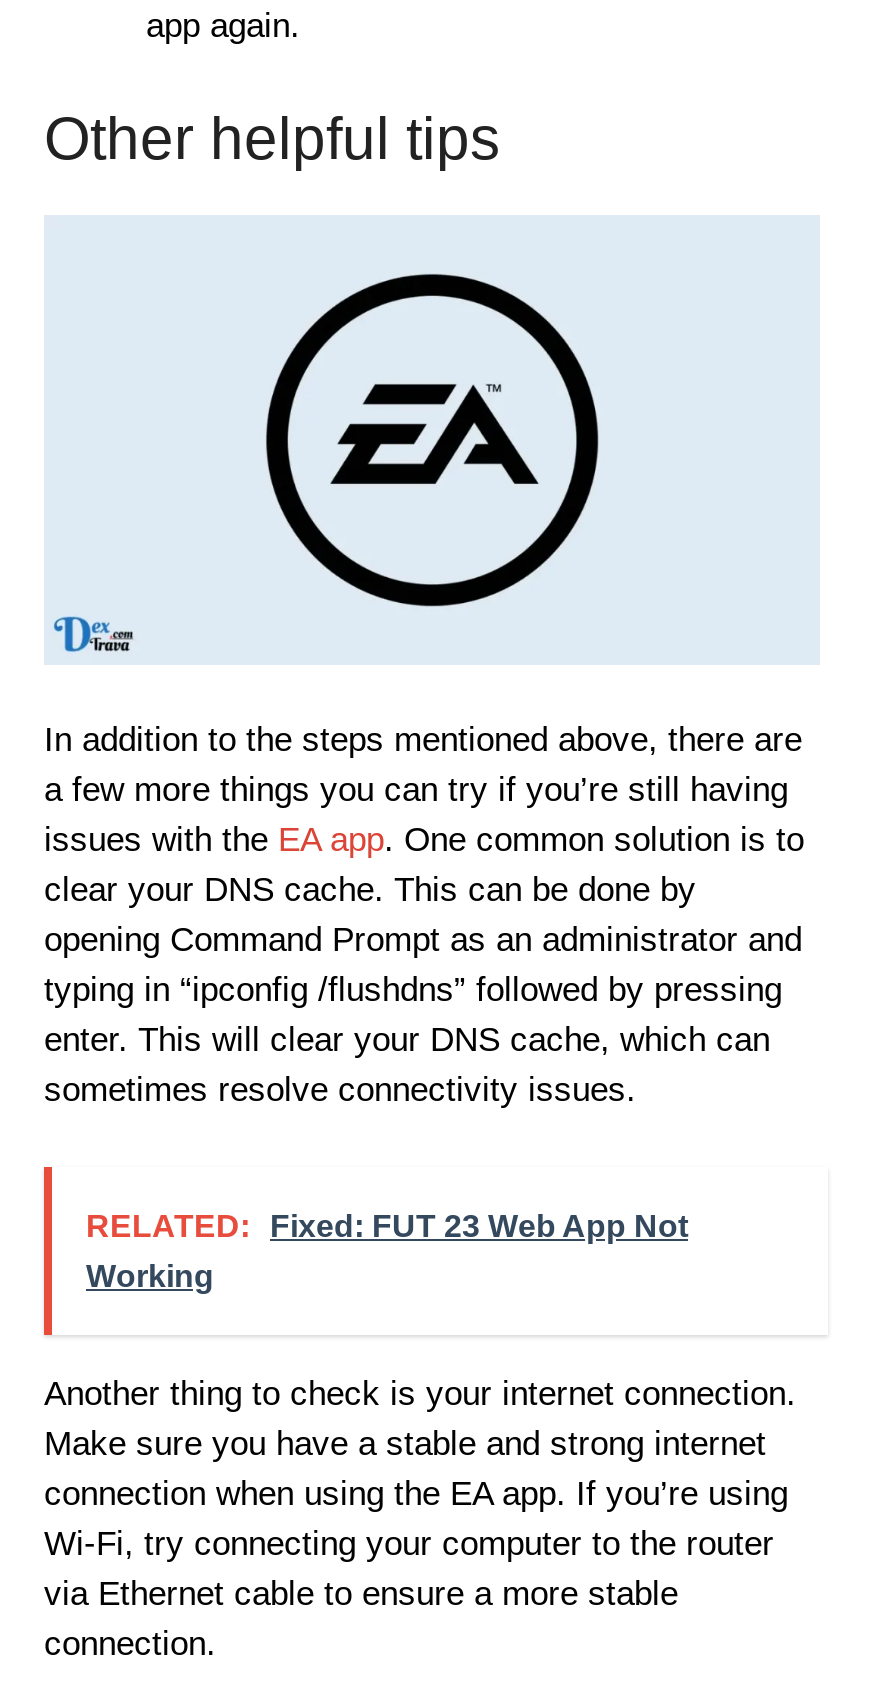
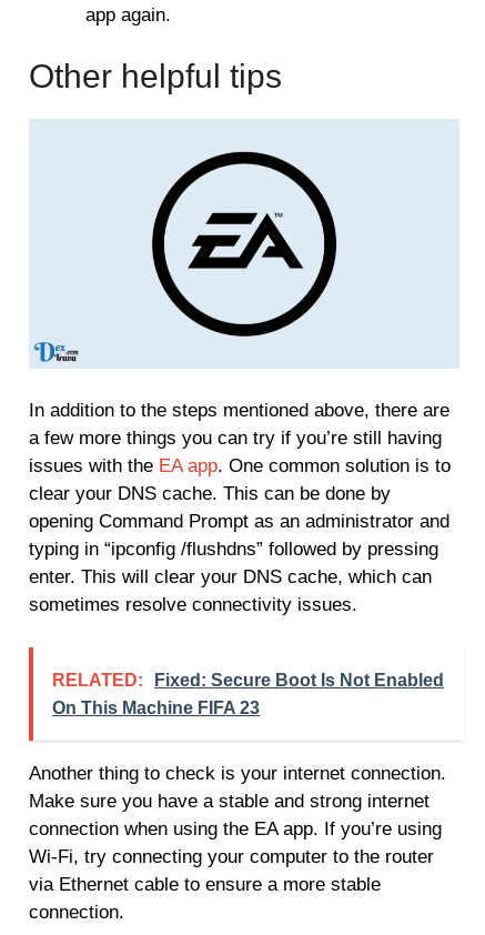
[86,1208,688,1242] RELATED: Fixed: FUT 23 Web App Not -> [52,671,444,689] RELATED: Fixed: Secure Boot Is Not Enabled
[86,1258,214,1292] Working -> [52,698,260,717] On This Machine FIFA 23

